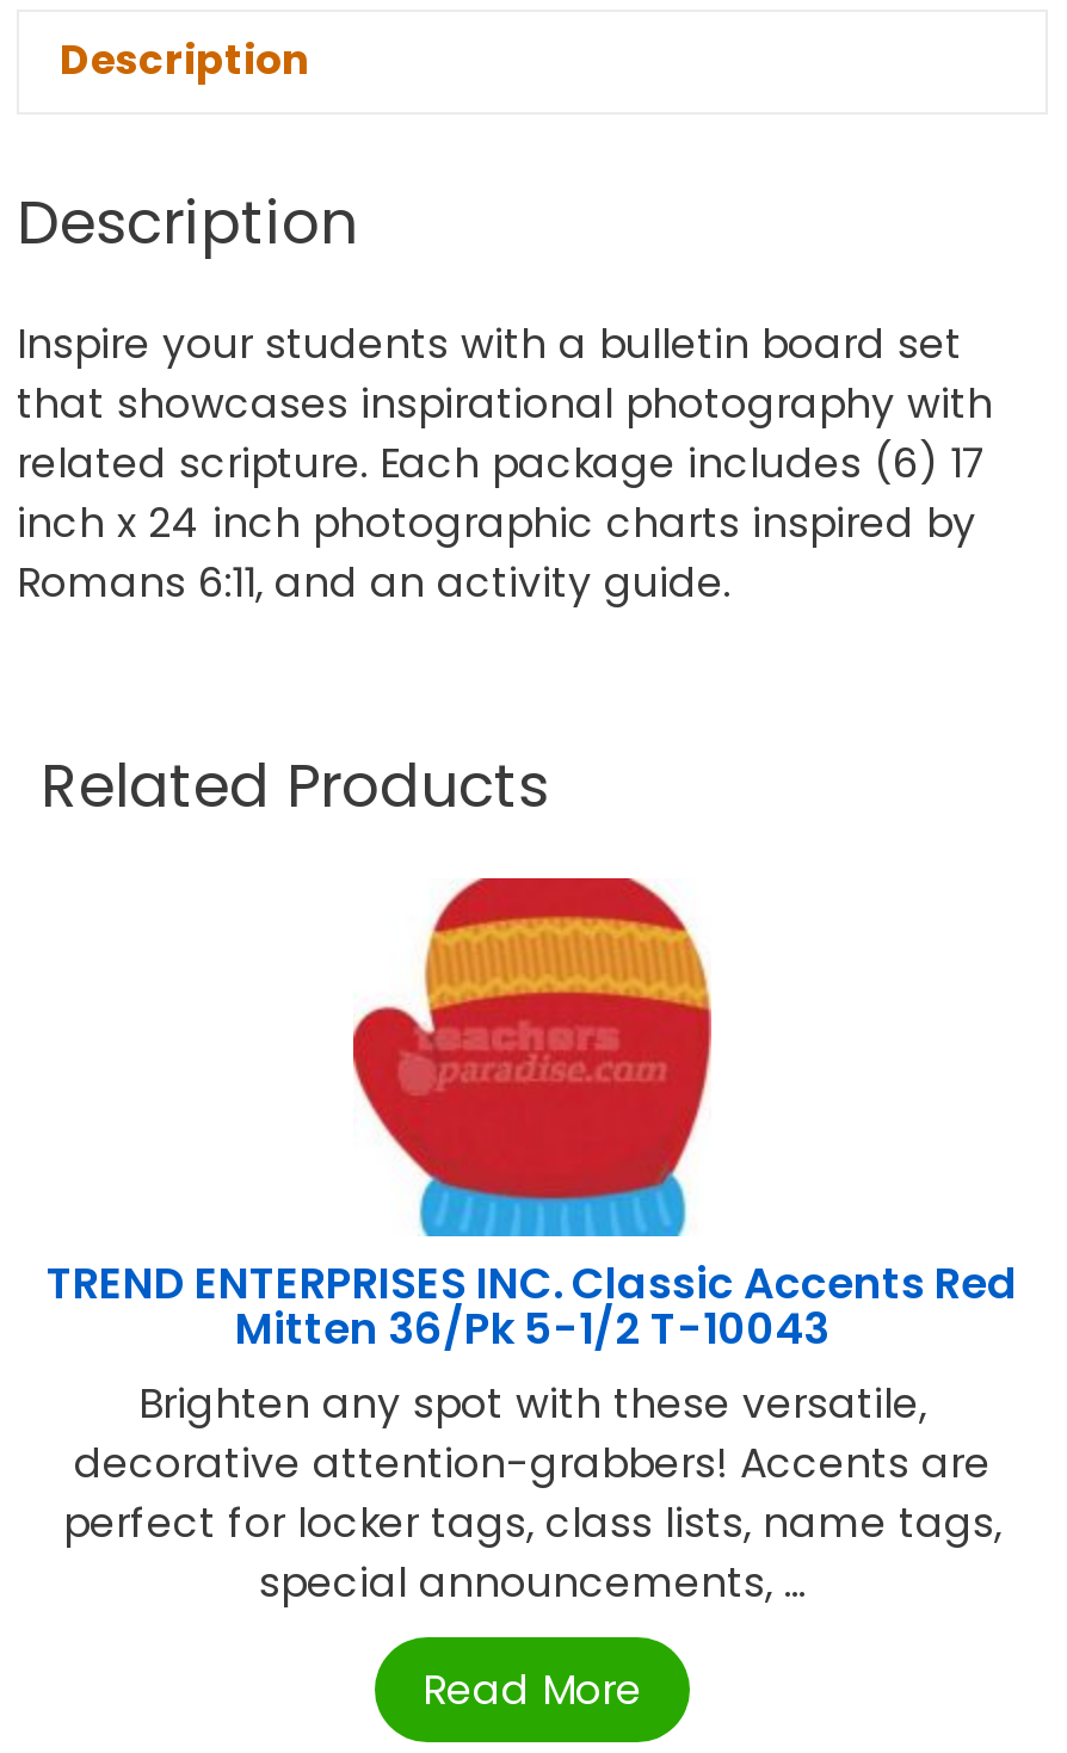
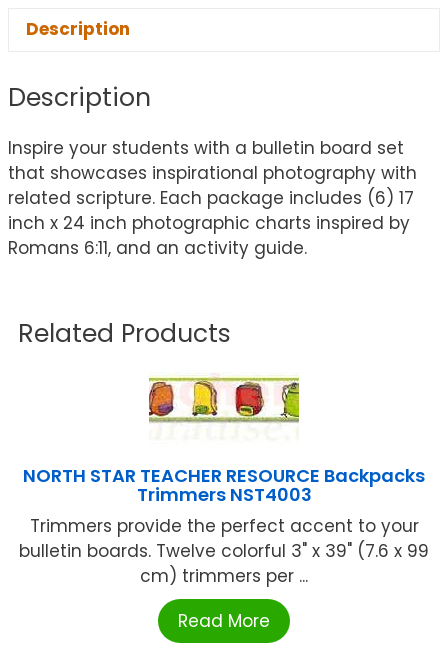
[351,876,714,1079] [image] -> [148,372,300,431] [image]
[47,1253,1018,1611] TREND ENTERPRISES INC. Classic Accents Red | Mitten 36/Pk 5-1/2 T-10043 | Brighten any spot with these versatile, | decorative attention-grabbers! Accents are | perfect for locker tags, class lists, name tags, | special announcements, ... -> [19,463,429,588] NORTH STAR TEACHER RESOURCE Backpacks | Trimmers NST4003 | Trimmers provide the perfect accent to your | bulletin boards. Twelve colorful 3" x 39" (7.6 x 99 | cm) trimmers per ...

